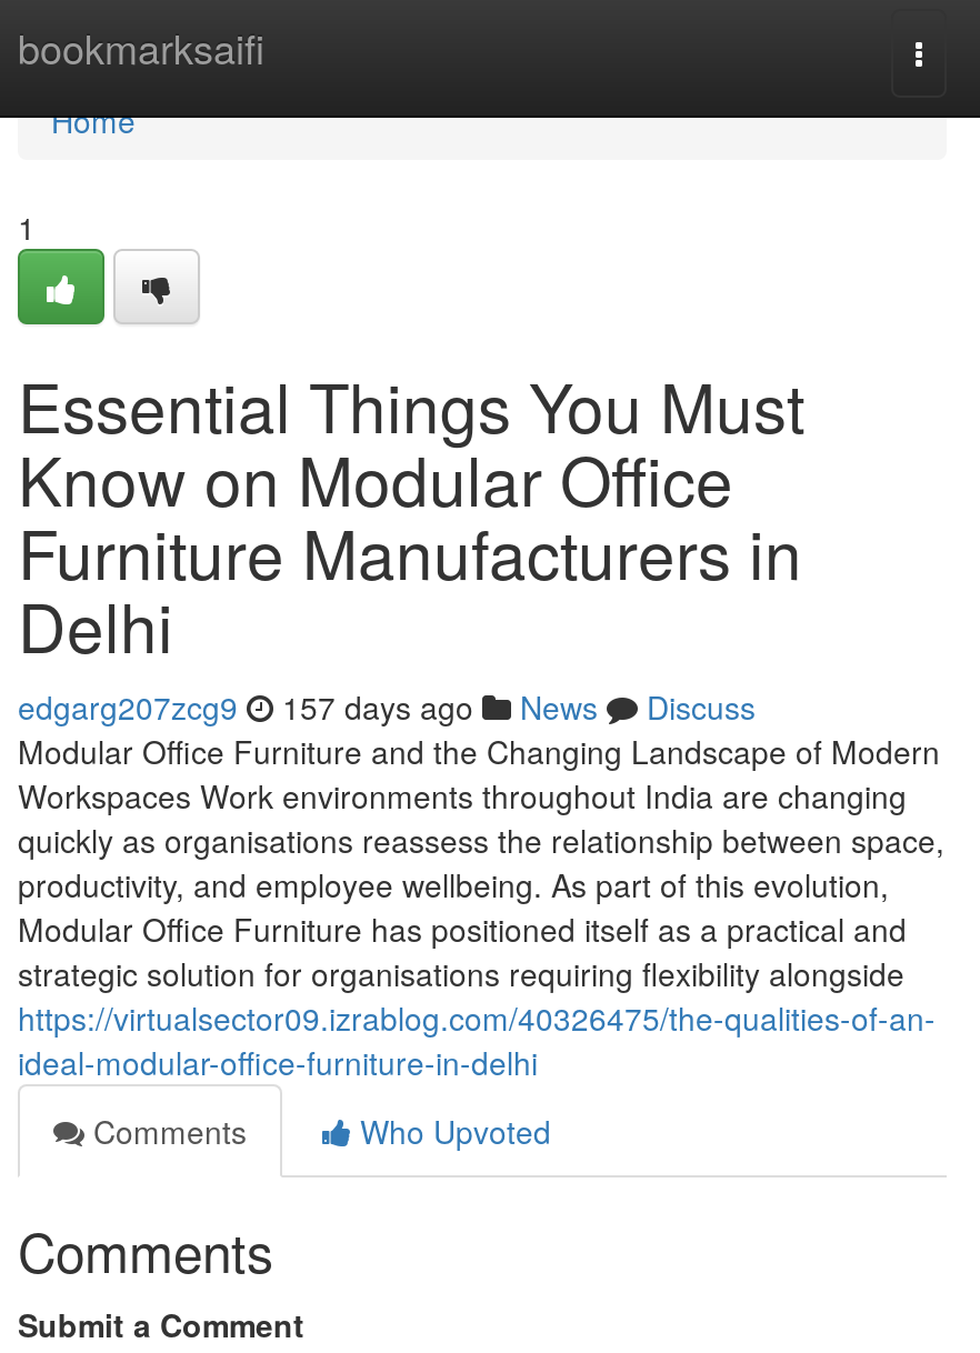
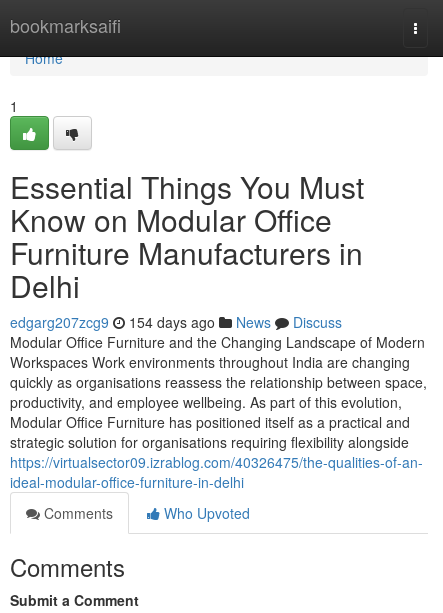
[18,684,756,729] edgarg207zcg9 157 days ago News Discuss -> [10,312,342,332] edgarg207zcg9 154 days ago News Discuss

